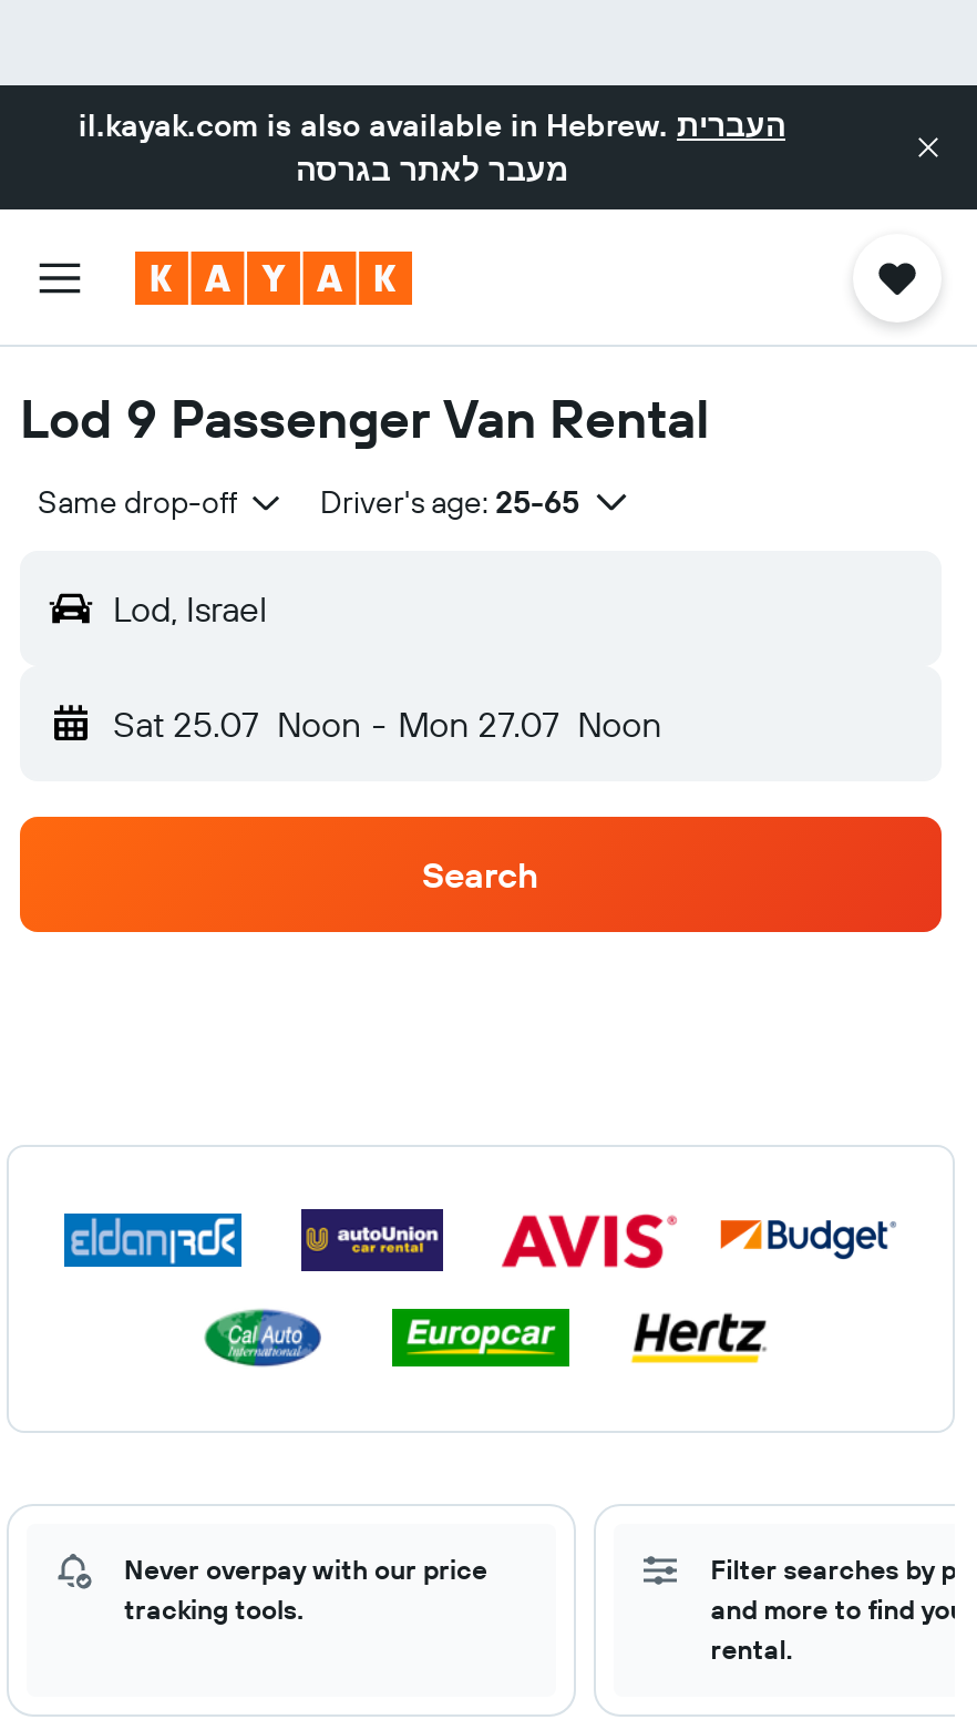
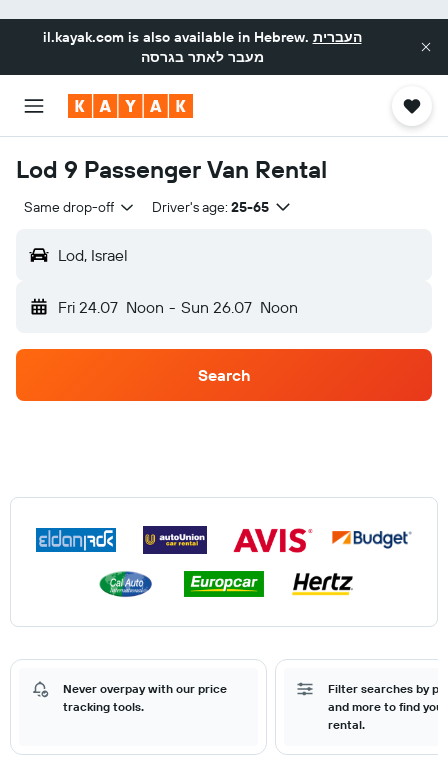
[113,702,662,746] Sat 25.07 Noon - Mon 27.07 Noon -> [58,297,298,317] Fri 24.07 Noon - Sun 26.07 Noon

